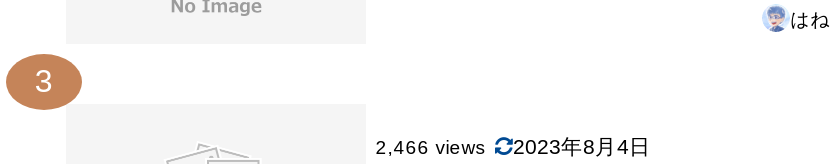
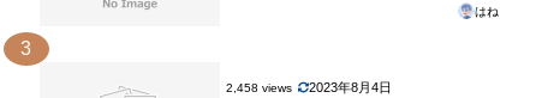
[375,134,651,159] 2,466 views 2023年8月4日 -> [226,80,391,95] 2,458 views 2023年8月4日

